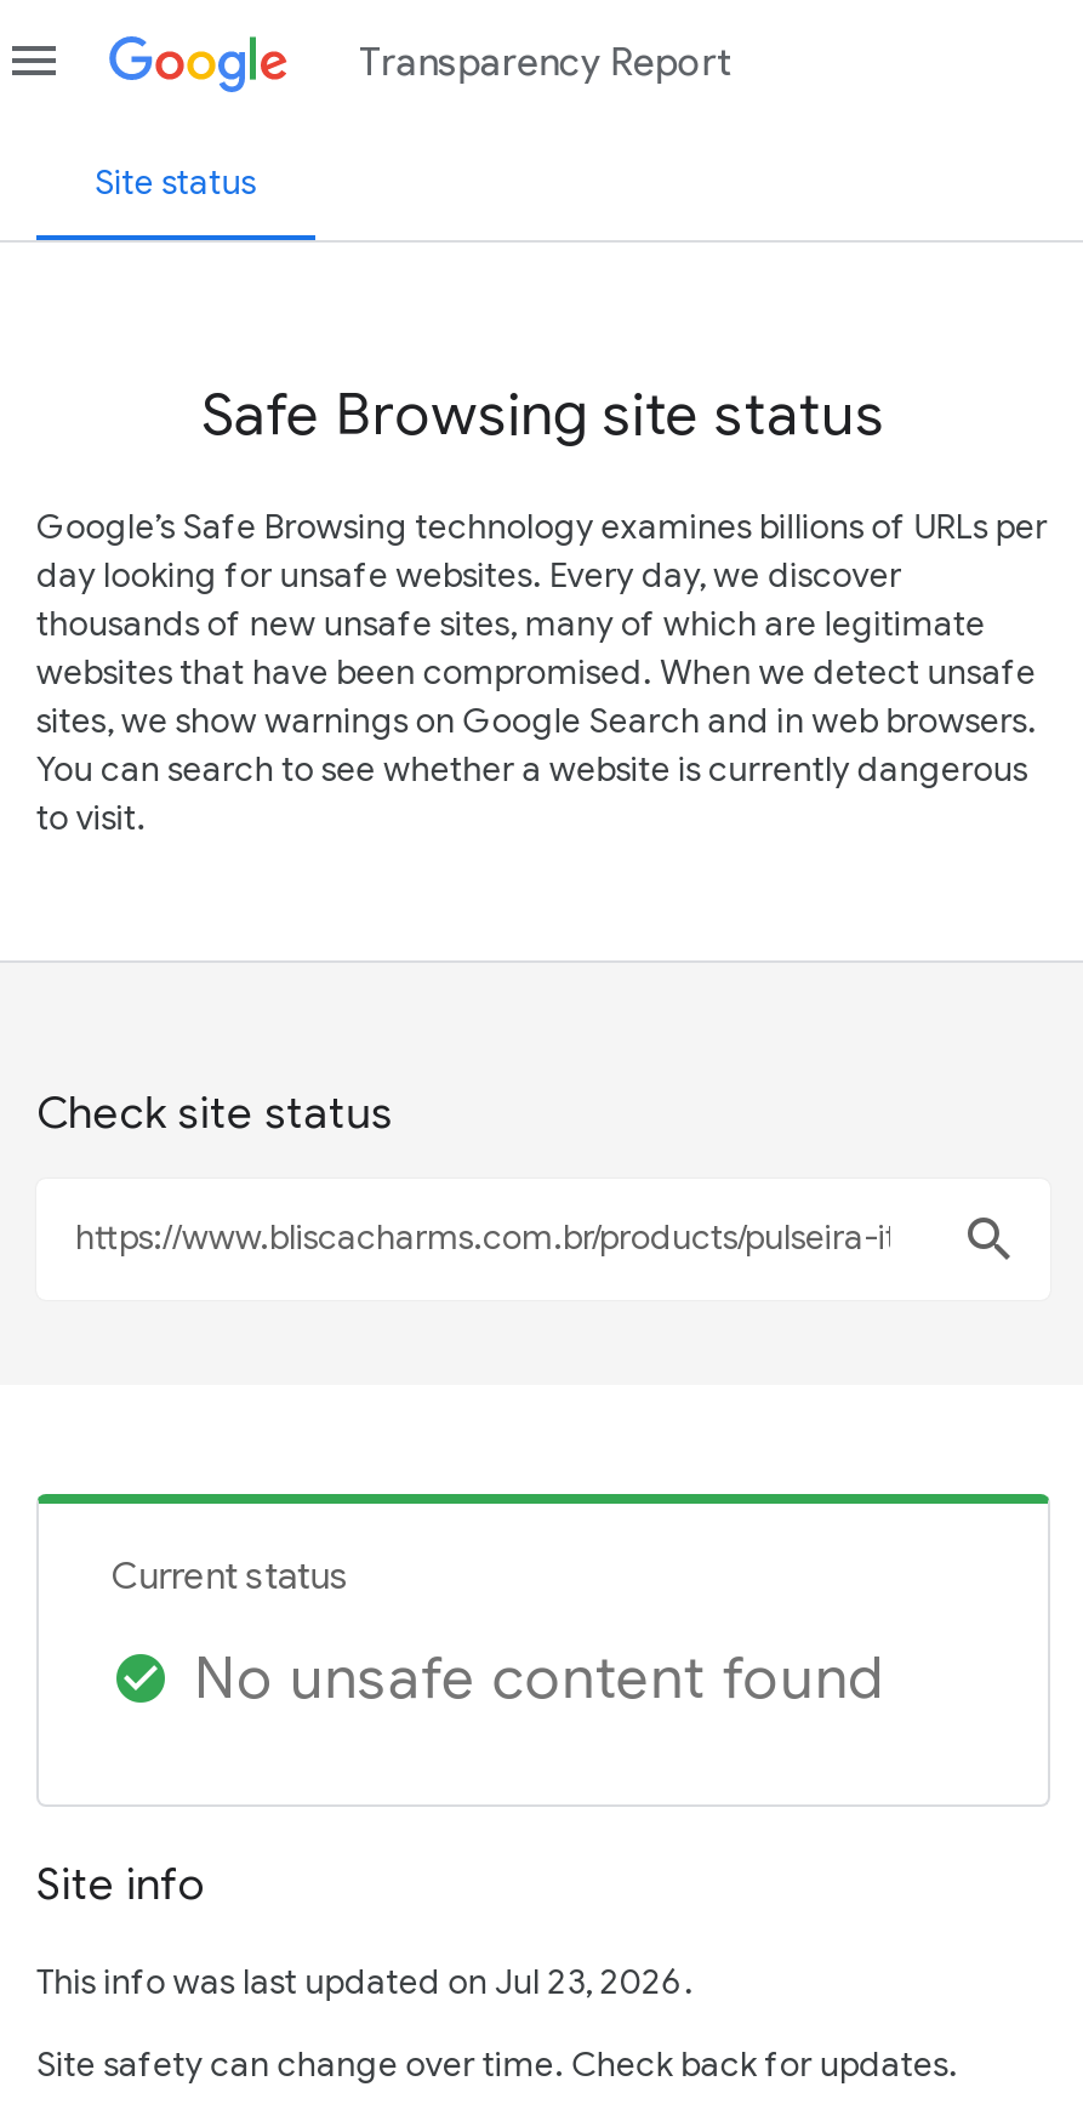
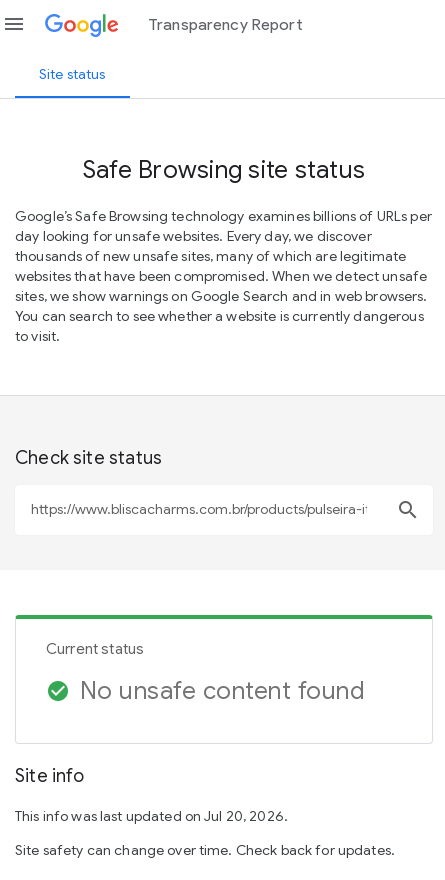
[36,1959,694,2003] This info was last updated on Jul 23, 2026. -> [15,807,288,825] This info was last updated on Jul 20, 2026.

